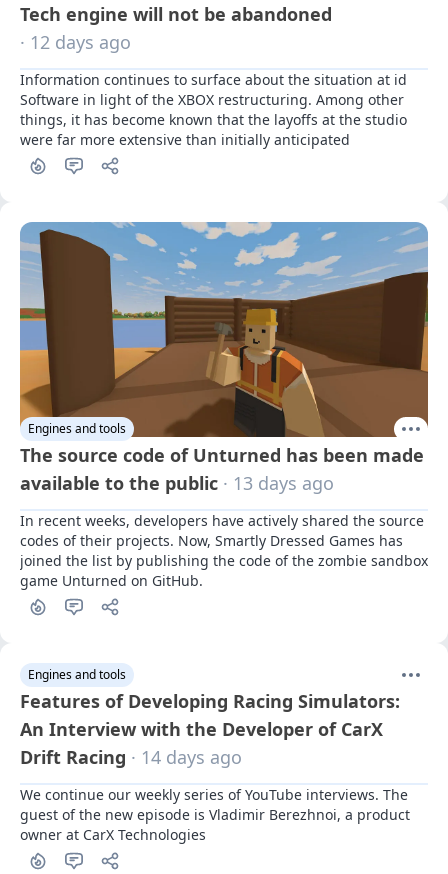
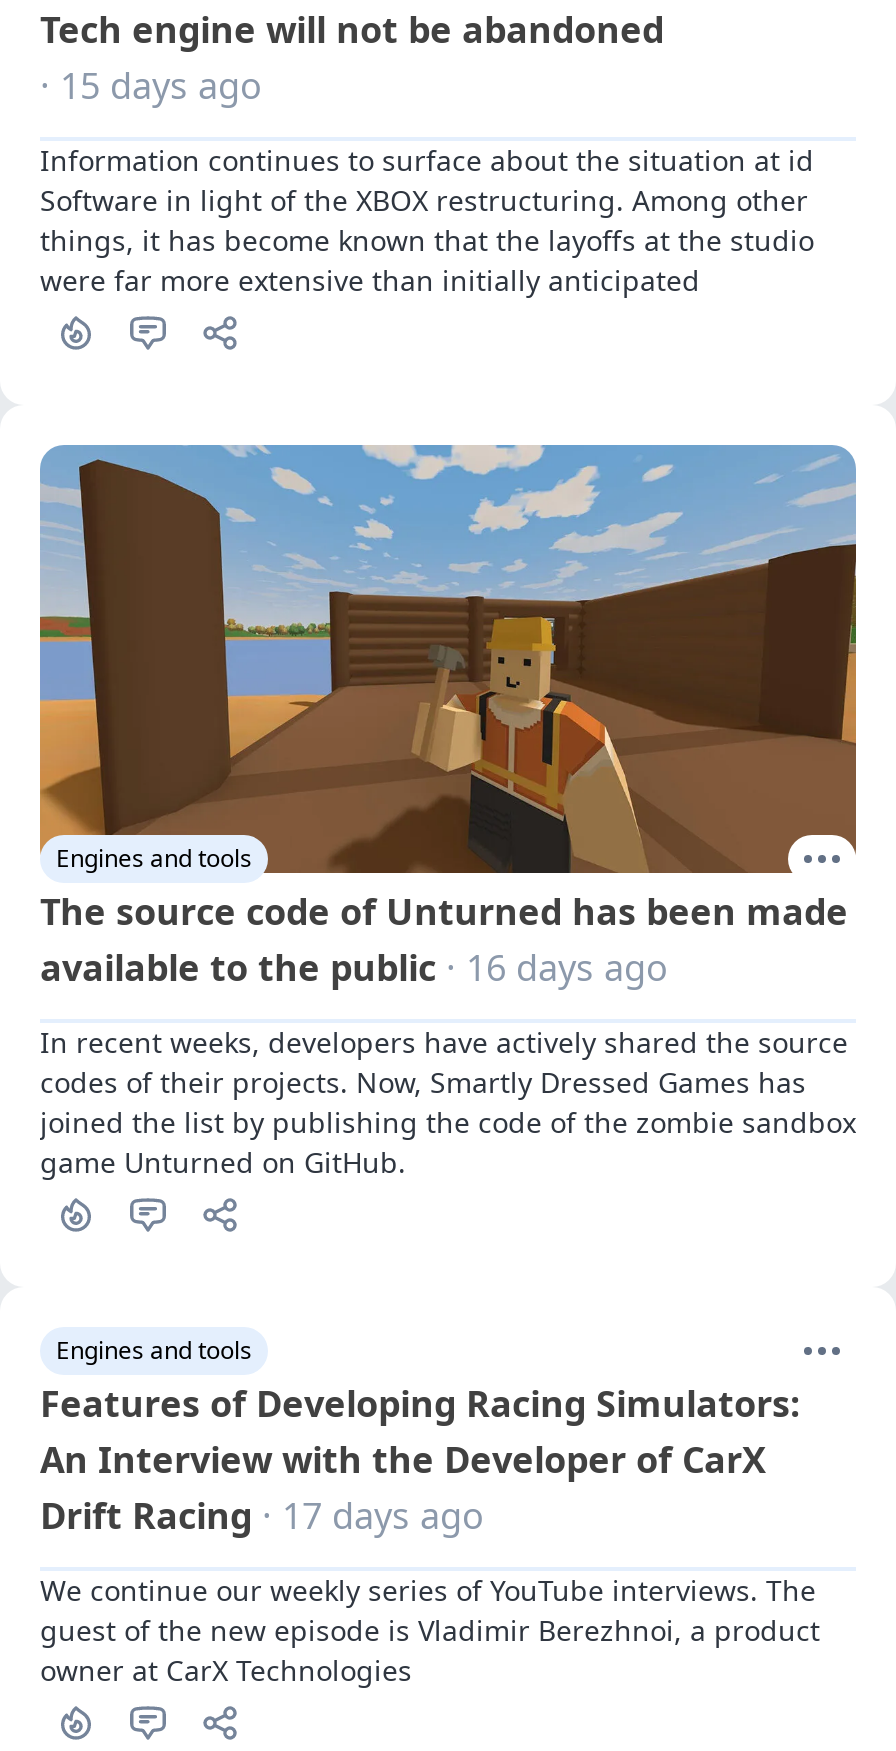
[20,30,131,54] · 12 days ago -> [40,61,262,109] · 15 days ago
[20,471,334,495] available to the public · 13 days ago -> [40,943,668,991] available to the public · 16 days ago
[20,745,242,769] Drift Racing · 14 days ago -> [40,1491,484,1539] Drift Racing · 17 days ago

